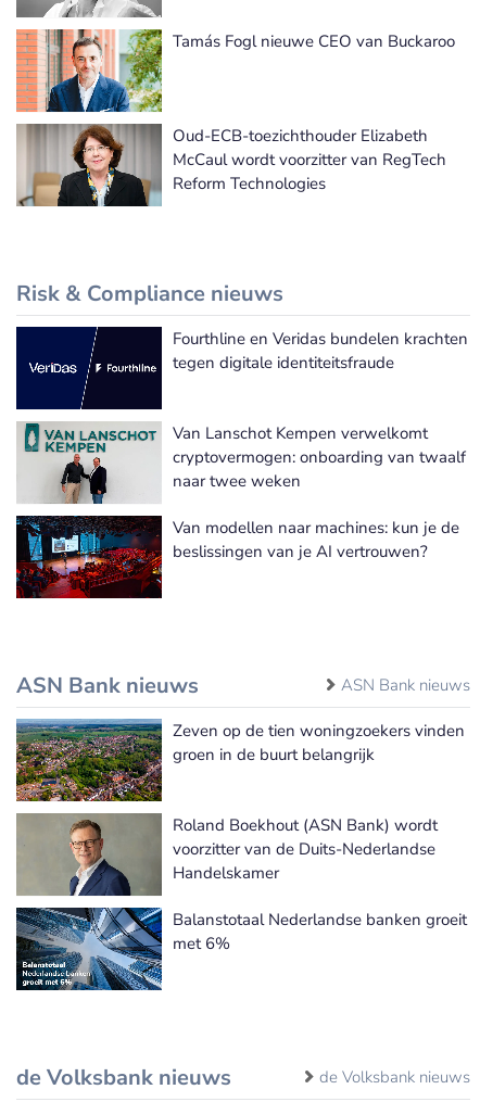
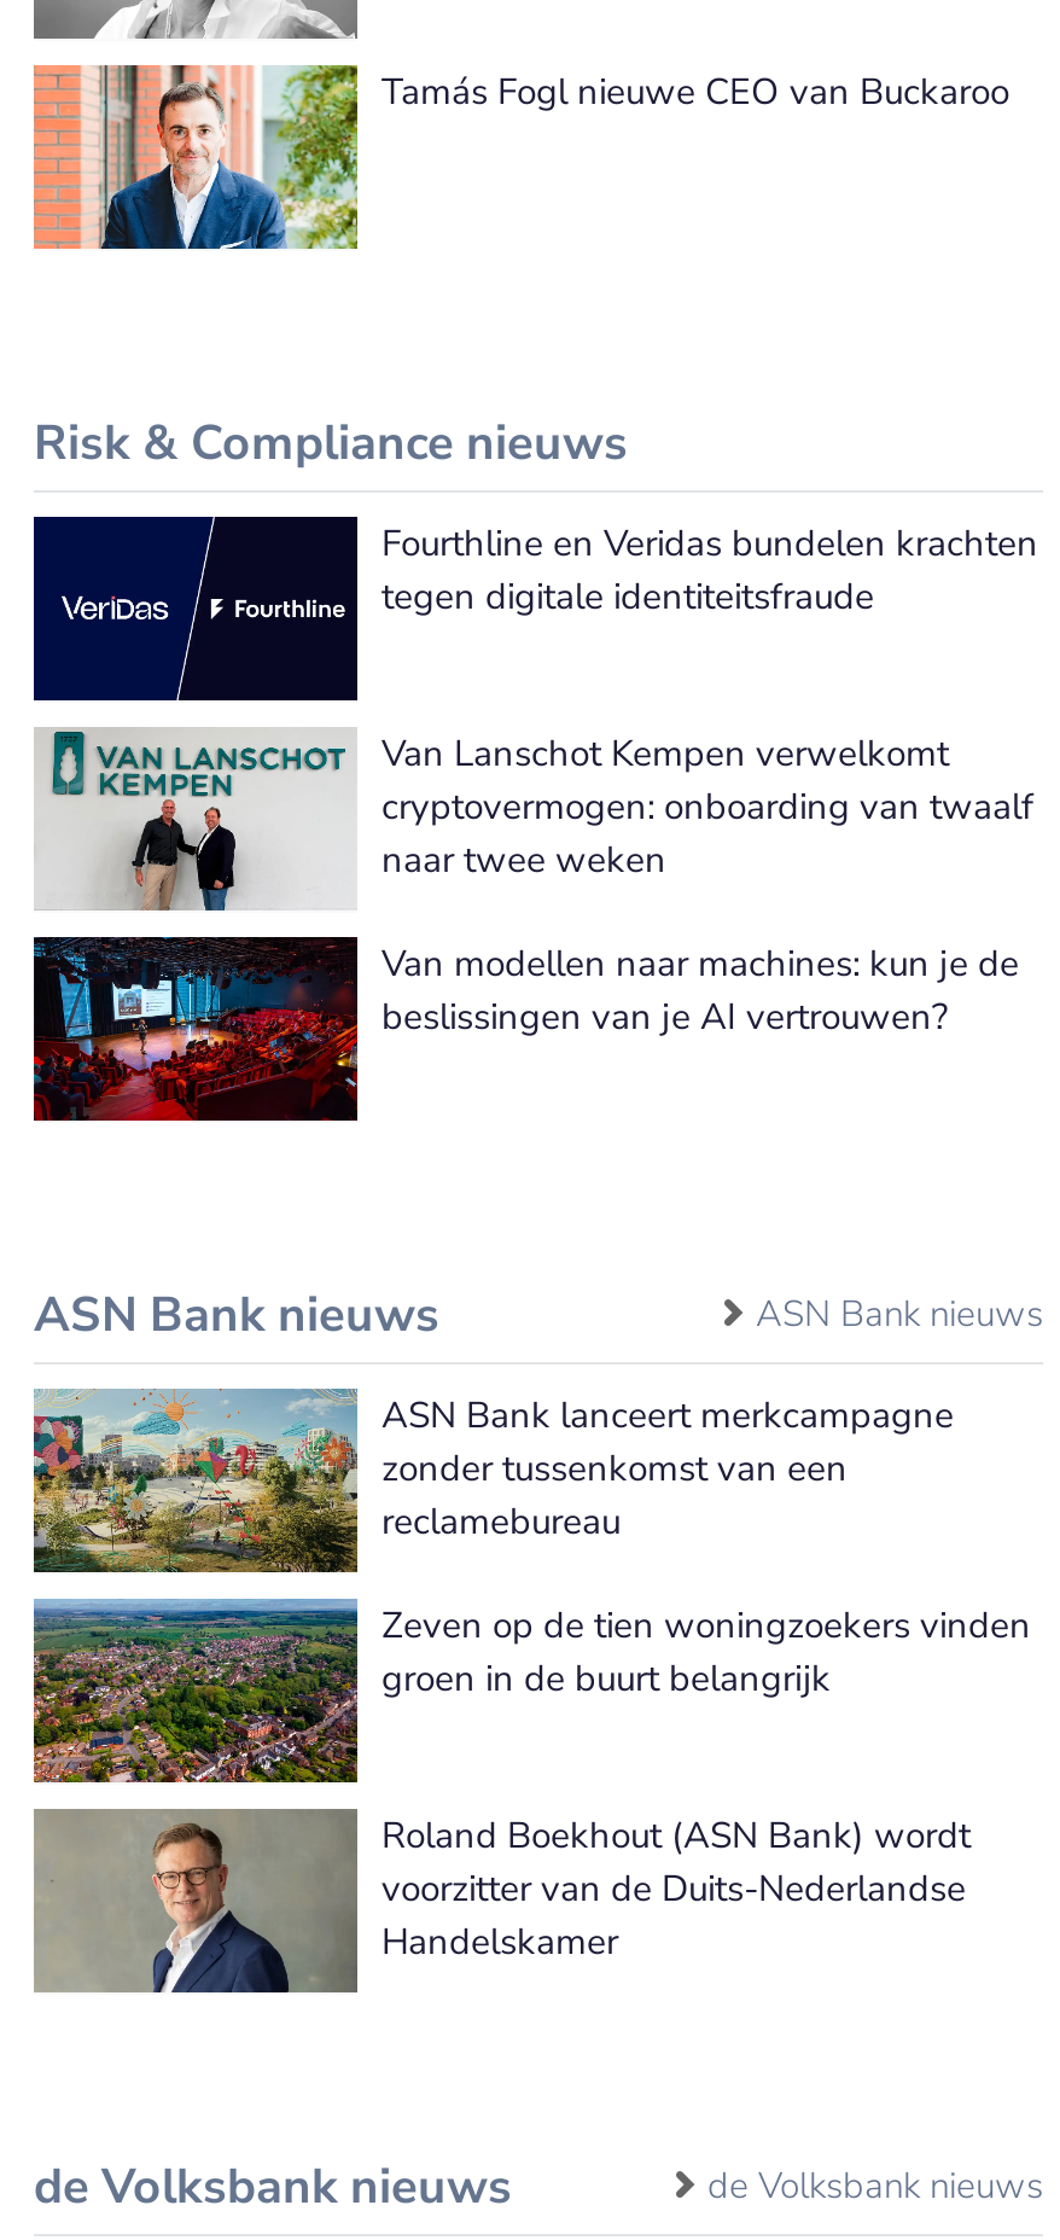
[16,123,446,207] [image] | Oud-ECB-toezichthouder Elizabeth | McCaul wordt voorzitter van RegTech | Reform Technologies -> none
none -> [31,1390,954,1575] [image] | ASN Bank lanceert merkcampagne | zonder tussenkomst van een | reclamebureau
[16,907,467,991] [image] | Balanstotaal Nederlandse banken groeit | met 6% -> none

